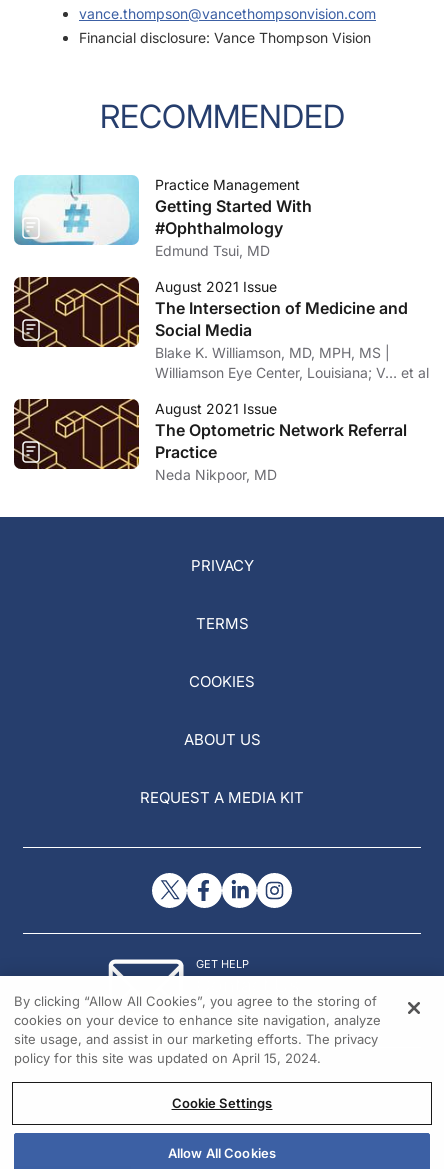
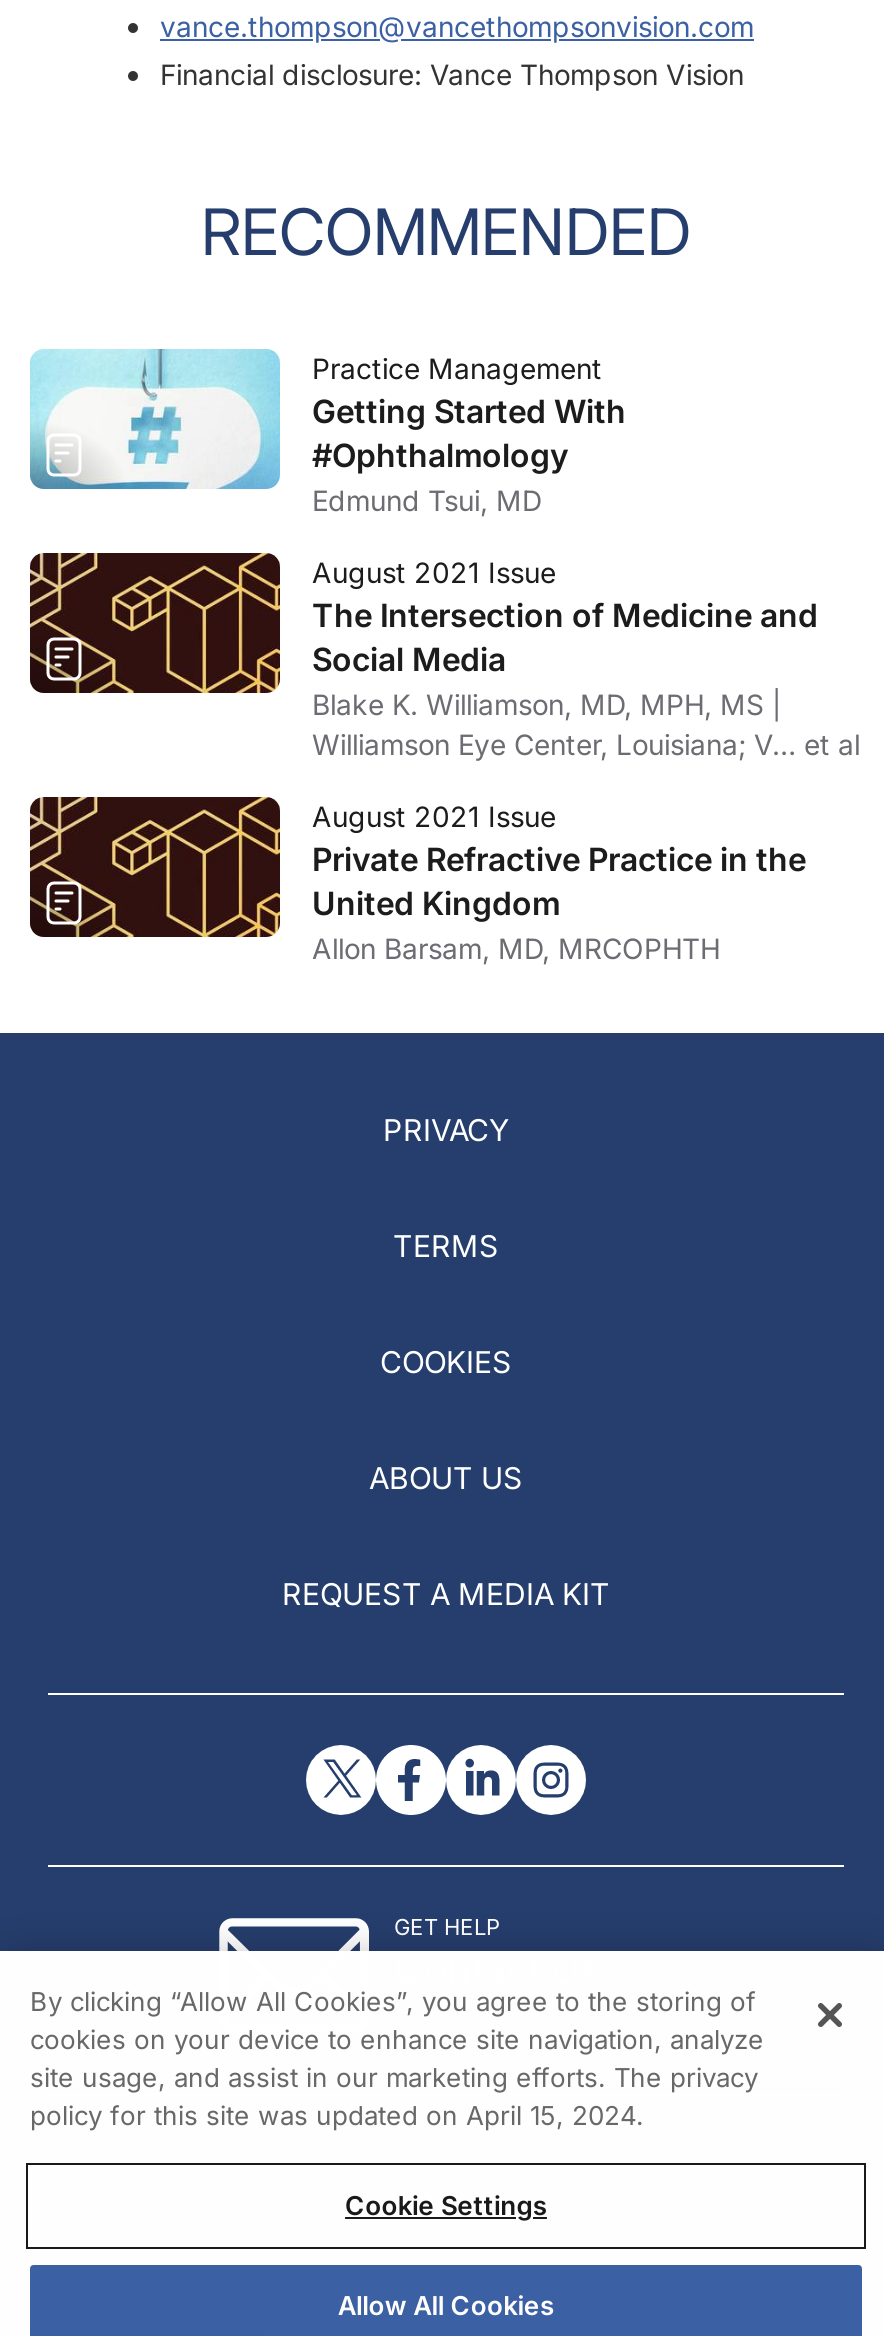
[155,420,407,483] The Optometric Network Referral | Practice | Neda Nikpoor, MD -> [312,839,806,965] Private Refractive Practice in the | United Kingdom | Allon Barsam, MD, MRCOPHTH

